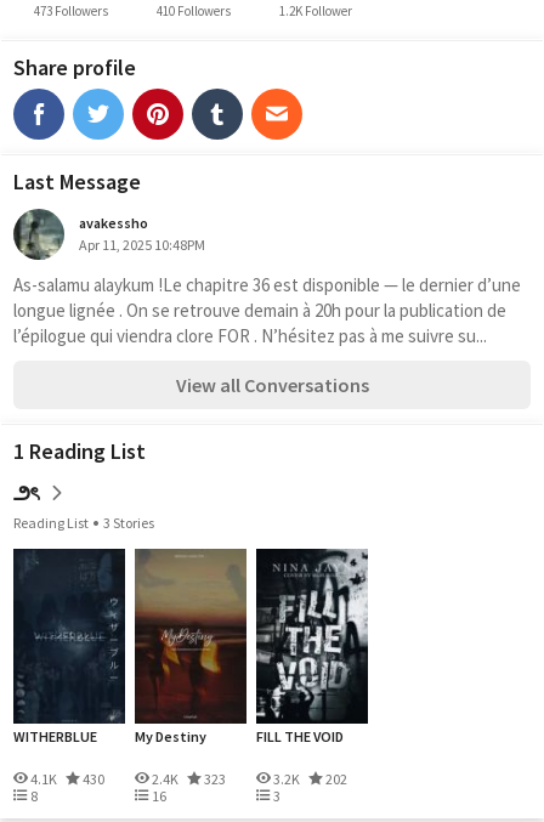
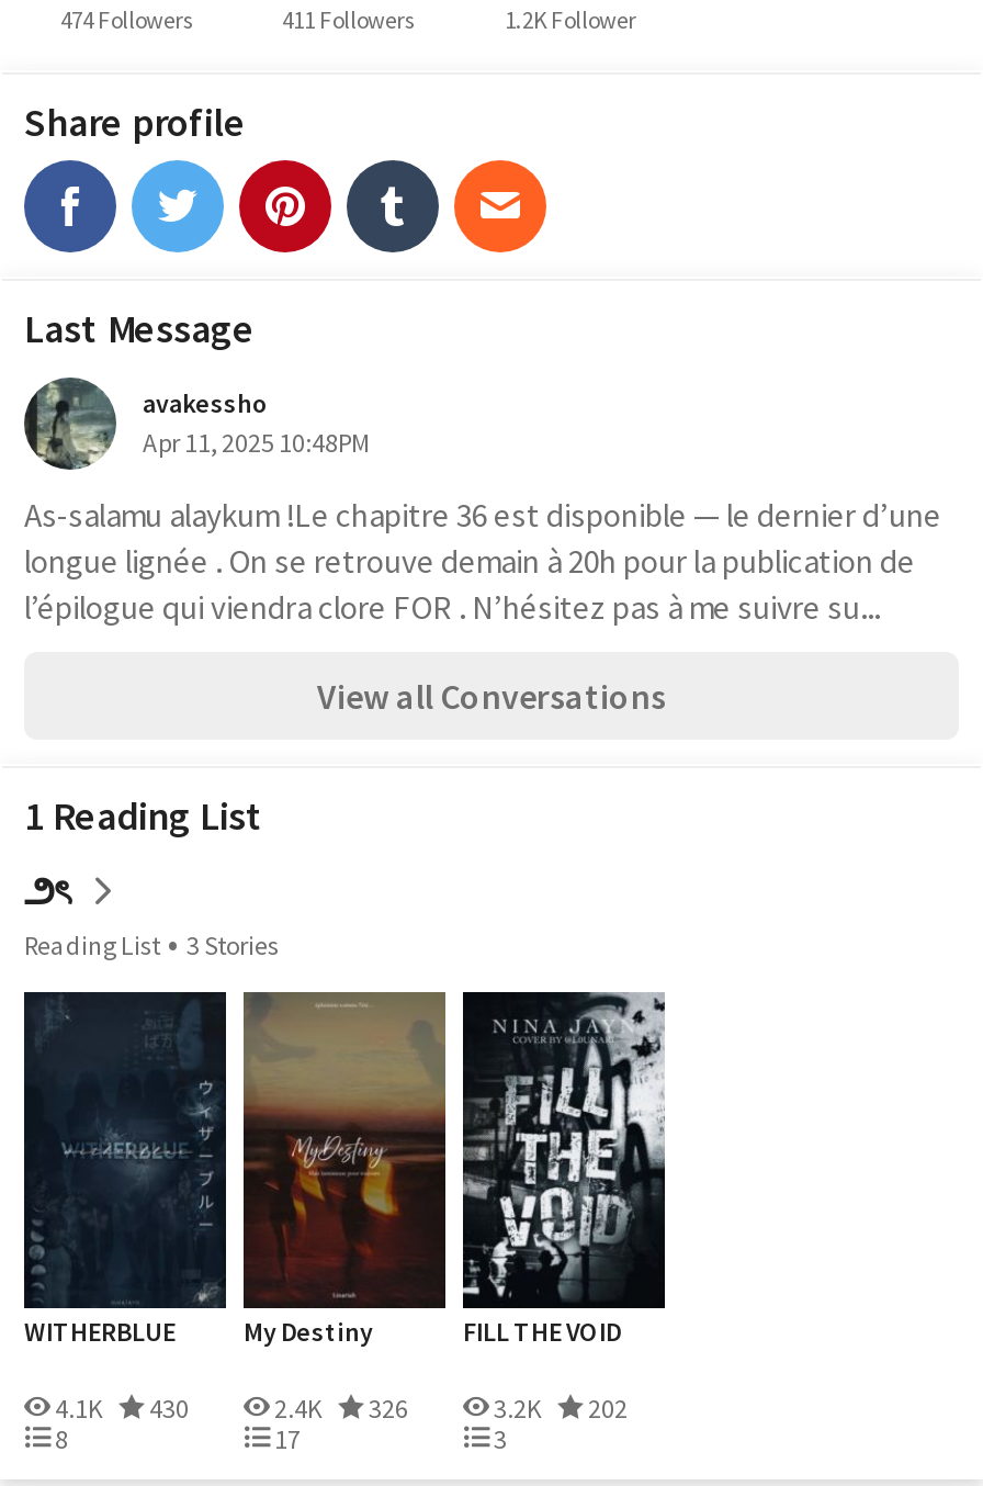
[33,2,107,19] 473 Followers -> [60,4,194,35] 474 Followers
[156,2,230,19] 410 Followers -> [282,4,416,35] 411 Followers
[149,770,226,788] 2.4K 323 -> [270,1392,408,1425] 2.4K 326
[149,787,166,805] 16 -> [270,1422,301,1455] 17

